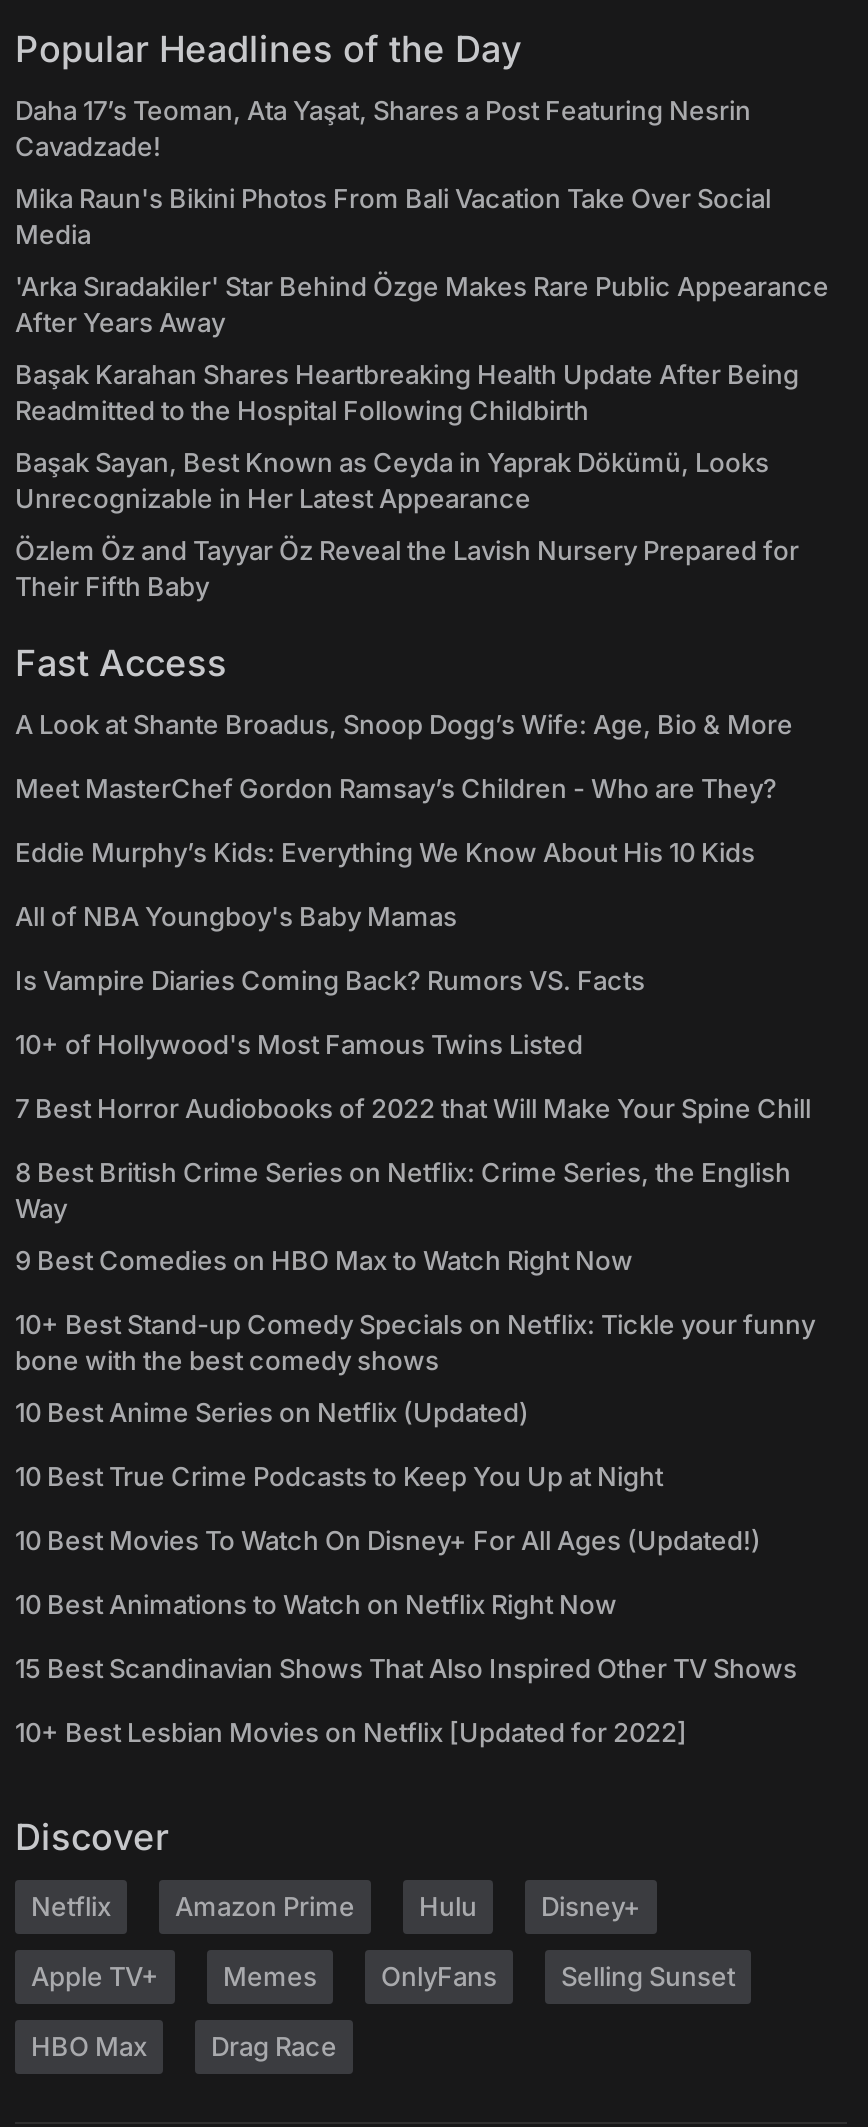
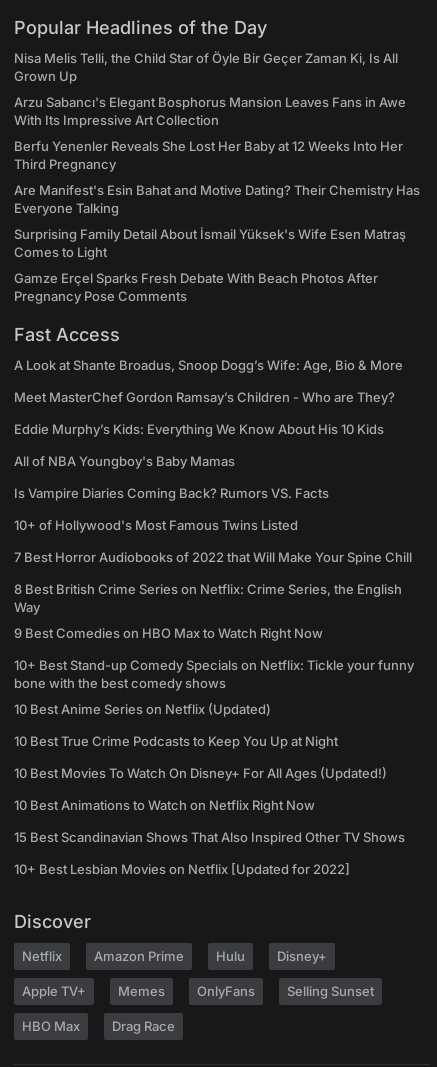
[15,94,751,162] Daha 17’s Teoman, Ata Yaşat, Shares a Post Featuring Nesrin | Cavadzade! -> [14,50,398,84] Nisa Melis Telli, the Child Star of Öyle Bir Geçer Zaman Ki, Is All | Grown Up
[15,182,771,250] Mika Raun's Bikini Photos From Bali Vacation Take Over Social | Media -> [14,94,406,128] Arzu Sabancı's Elegant Bosphorus Mansion Leaves Fans in Awe | With Its Impressive Art Collection
[15,270,829,338] 'Arka Sıradakiler' Star Behind Özge Makes Rare Public Appearance | After Years Away -> [14,138,403,172] Berfu Yenenler Reveals She Lost Her Baby at 12 Weeks Into Her | Third Pregnancy
[15,358,799,426] Başak Karahan Shares Heartbreaking Health Update After Being | Readmitted to the Hospital Following Childbirth -> [14,182,420,216] Are Manifest's Esin Bahat and Motive Dating? Their Chemistry Has | Everyone Talking
[15,446,769,514] Başak Sayan, Best Known as Ceyda in Yaprak Dökümü, Looks | Unrecognizable in Her Latest Appearance -> [14,226,406,260] Surprising Family Detail About İsmail Yüksek's Wife Esen Matraş | Comes to Light
[15,534,799,602] Özlem Öz and Tayyar Öz Reveal the Lavish Nursery Prepared for | Their Fifth Baby -> [14,270,378,304] Gamze Erçel Sparks Fresh Debate With Beach Photos After | Pregnancy Pose Comments

